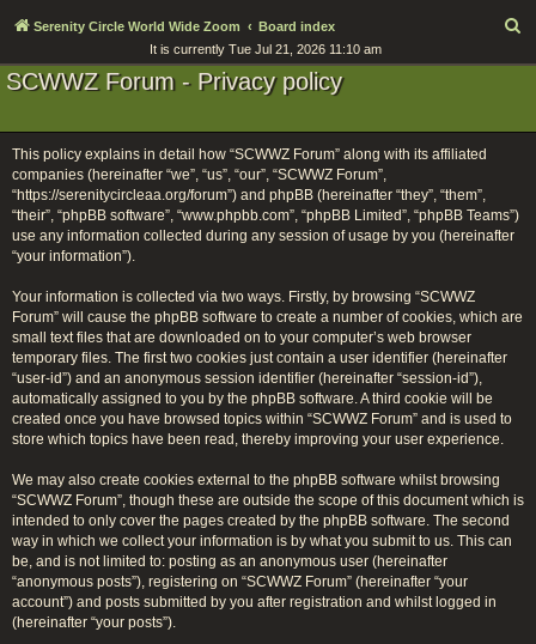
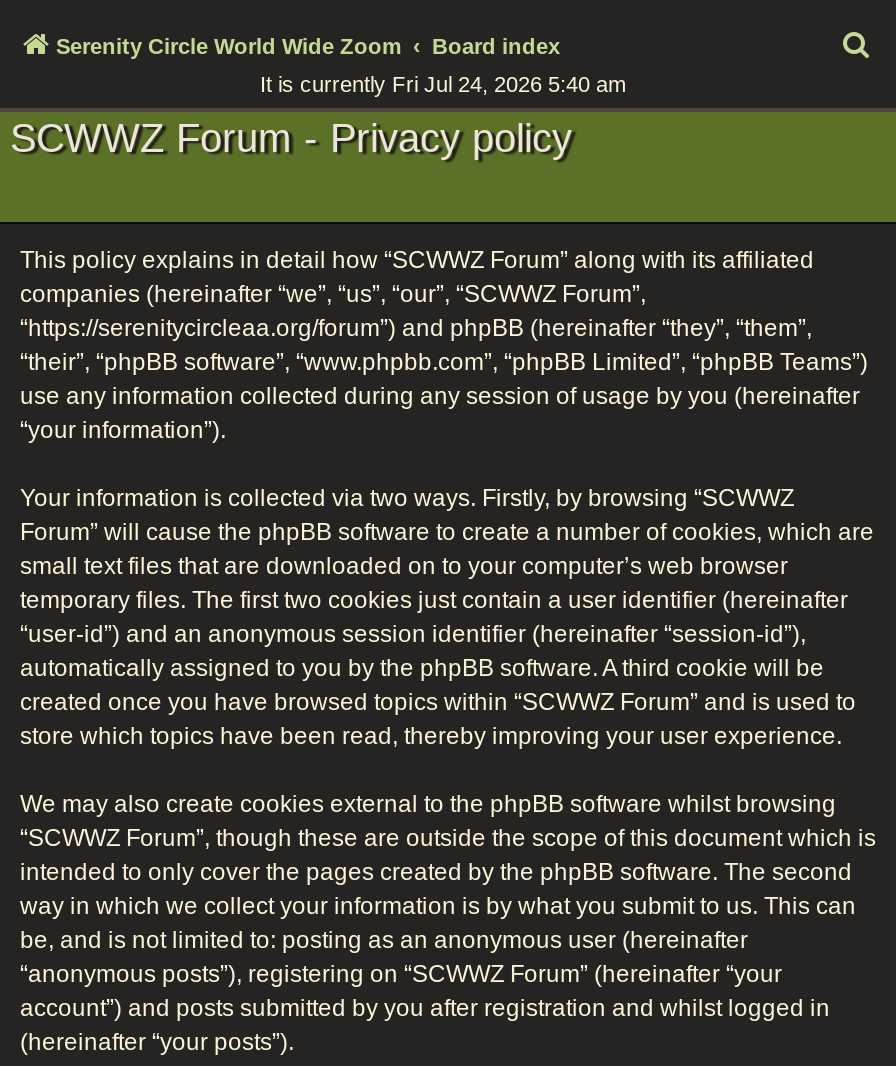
[149,42,381,56] It is currently Tue Jul 21, 2026 11:10 am -> [260,72,626,96] It is currently Fri Jul 24, 2026 5:40 am

